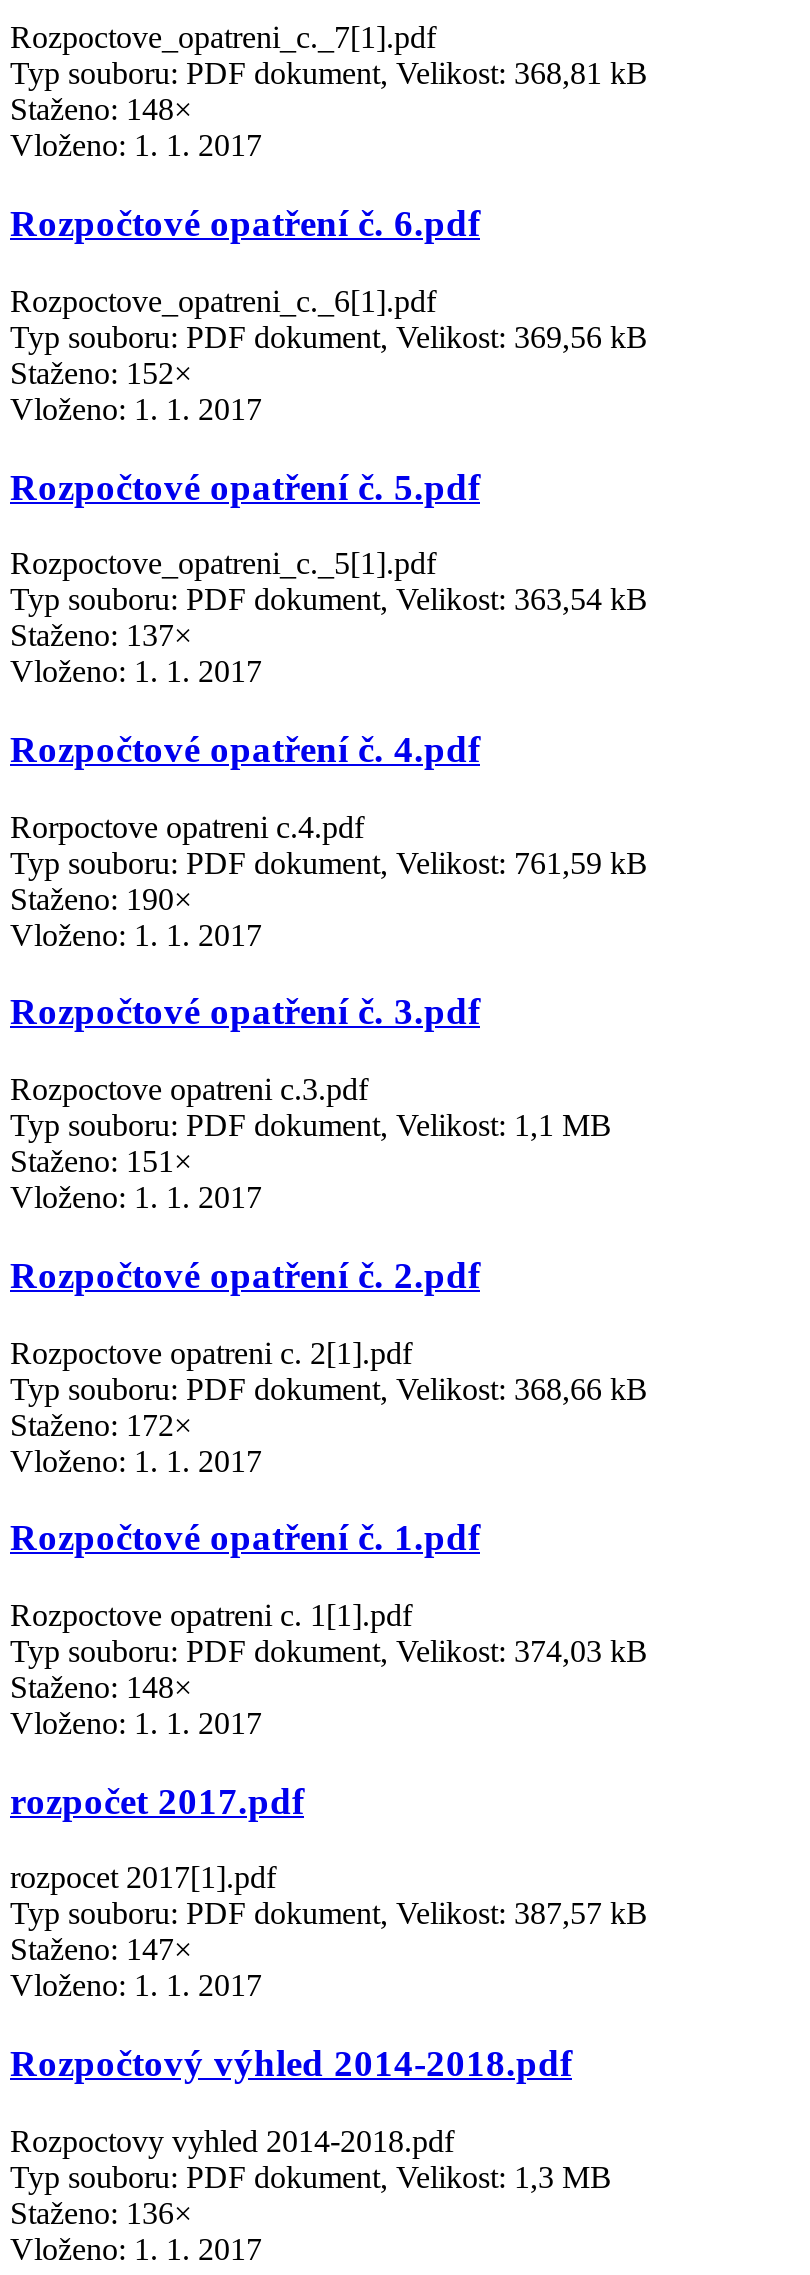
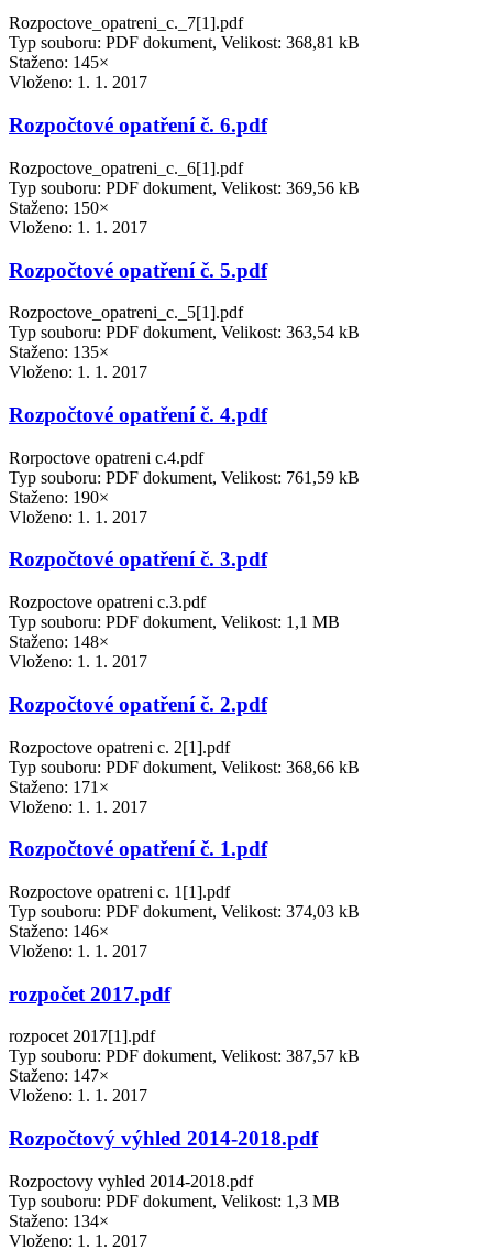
[10,93,192,127] Staženo: 148× -> [9,53,109,72] Staženo: 145×
[10,356,192,390] Staženo: 152× -> [9,198,109,217] Staženo: 150×
[10,619,192,653] Staženo: 137× -> [9,343,109,362] Staženo: 135×
[10,1144,192,1178] Staženo: 151× -> [9,632,109,651] Staženo: 148×
[10,1407,192,1441] Staženo: 172× -> [9,777,109,796] Staženo: 171×
[10,1670,192,1704] Staženo: 148× -> [9,922,109,941] Staženo: 146×
[10,2196,192,2230] Staženo: 136× -> [9,1211,109,1230] Staženo: 134×

